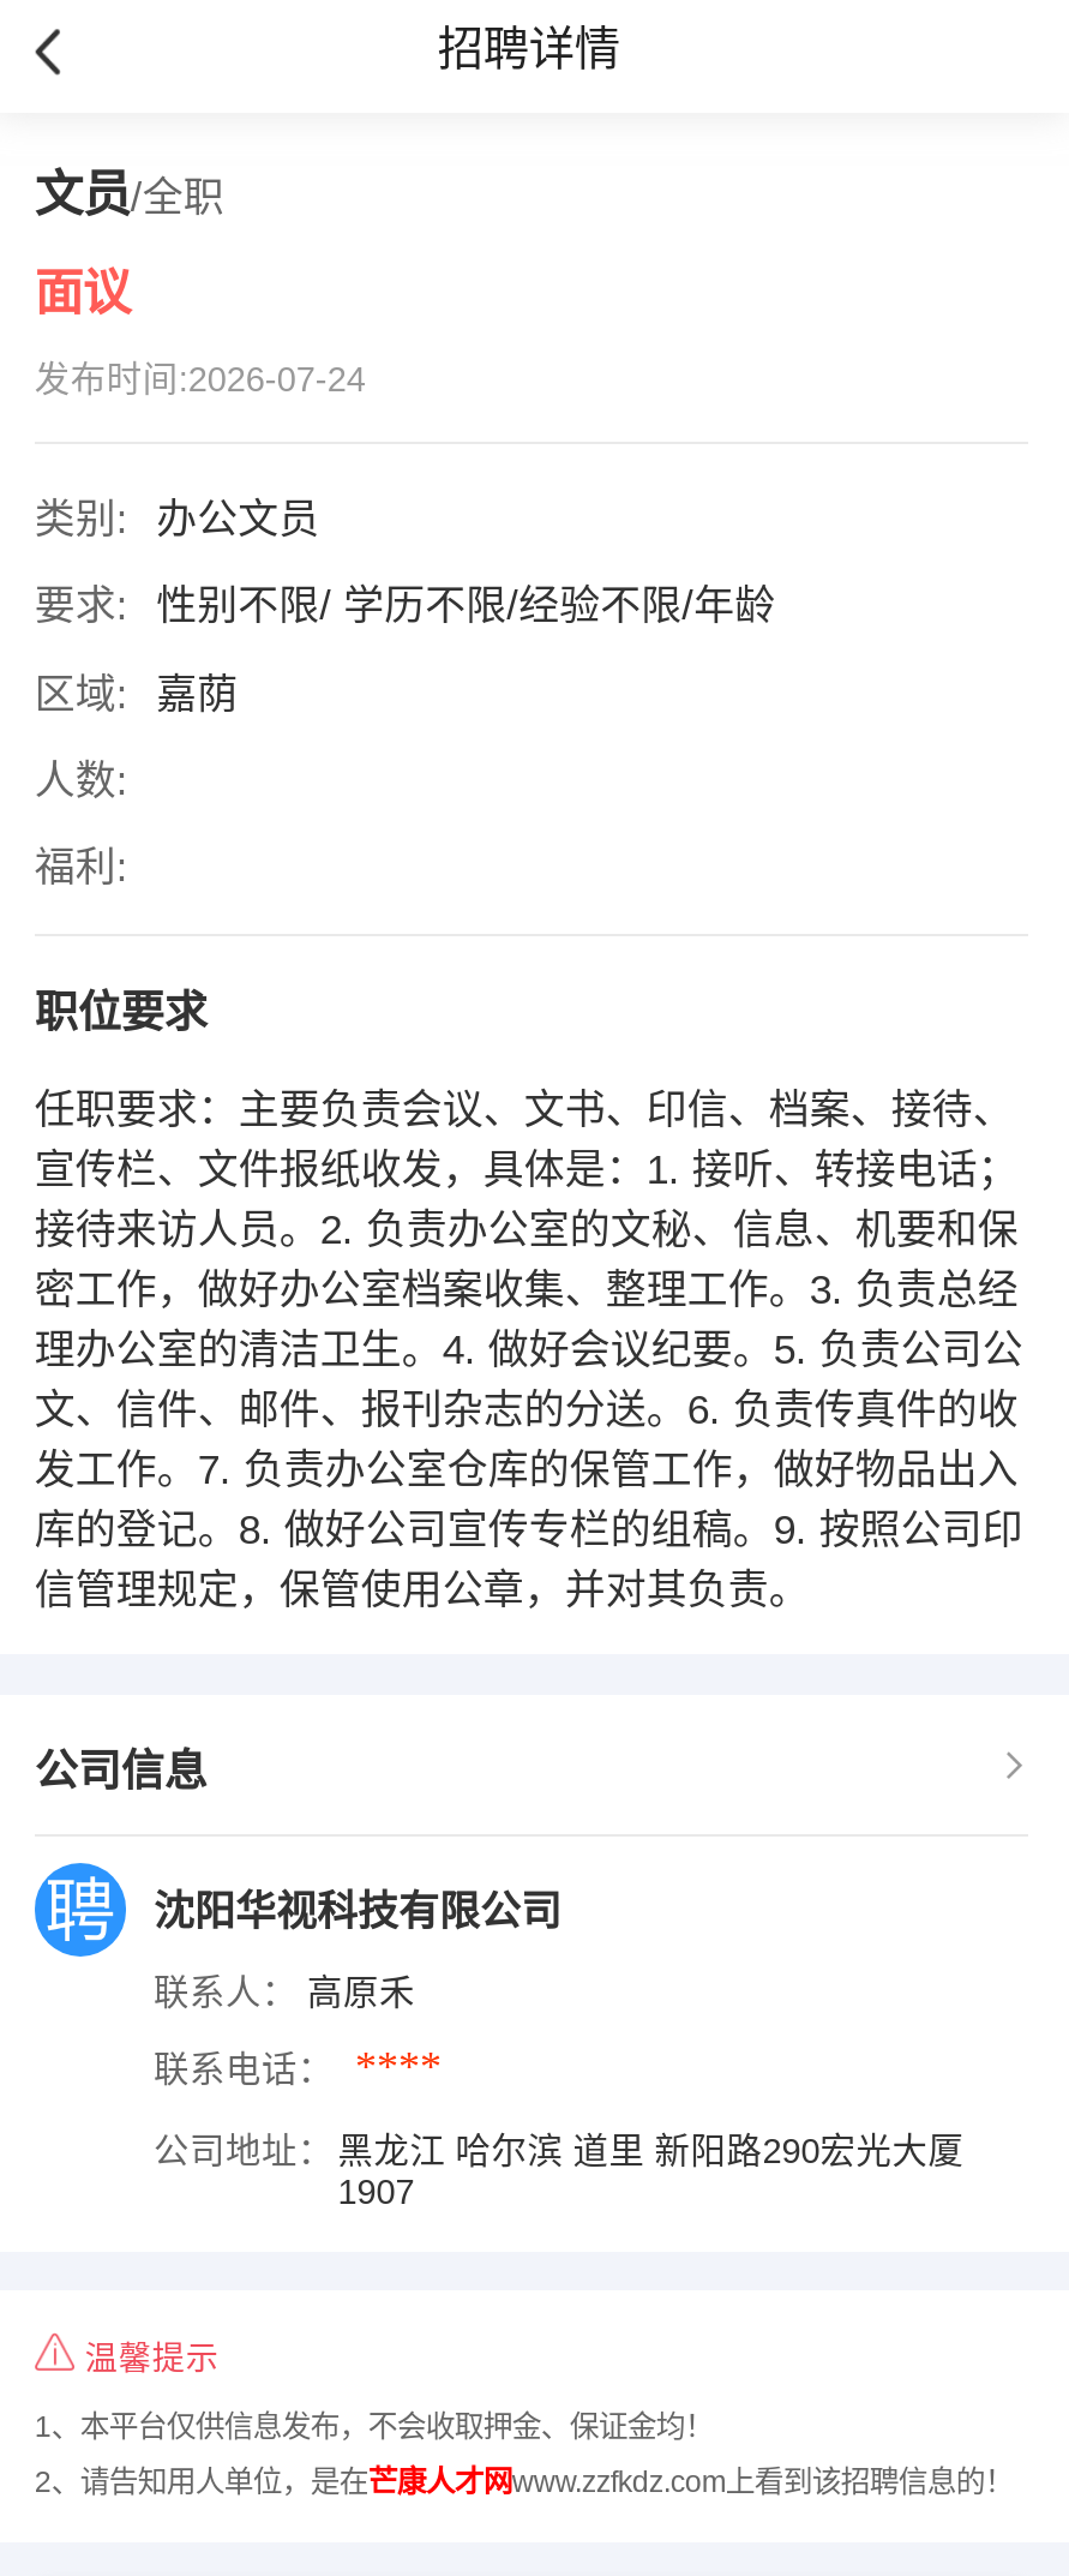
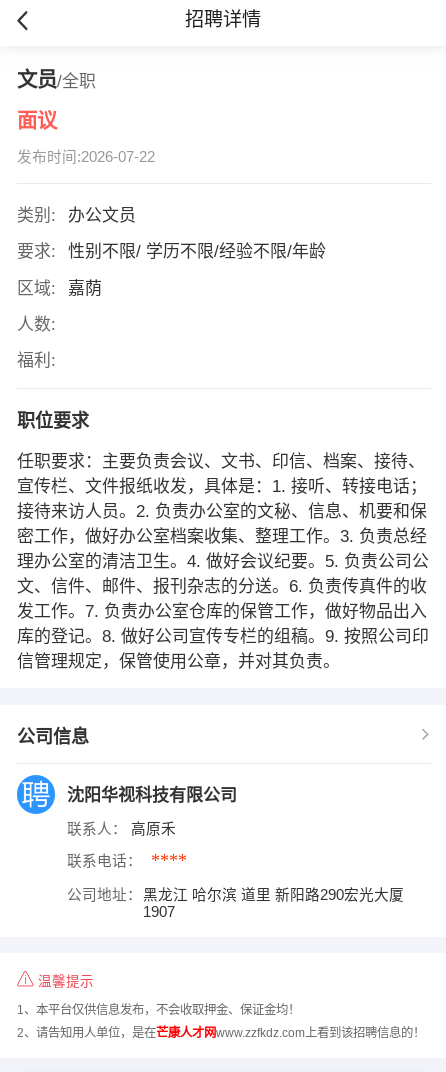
[35,361,366,399] 发布时间:2026-07-24 -> [17,149,155,165] 发布时间:2026-07-22

